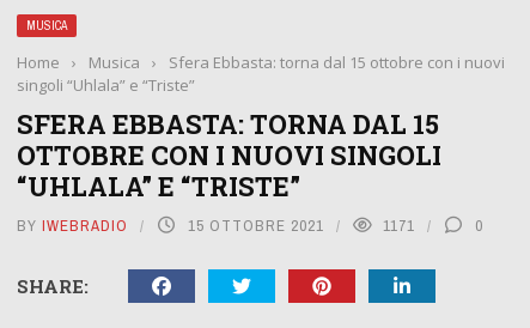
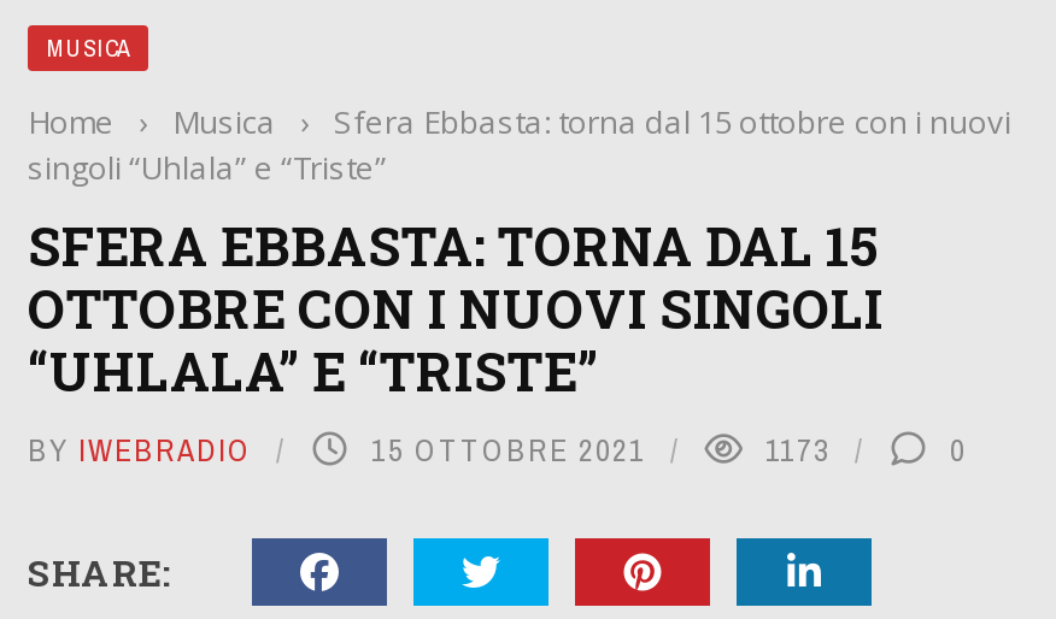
[383,216,415,236] 1171 -> [765,430,831,471] 1173

